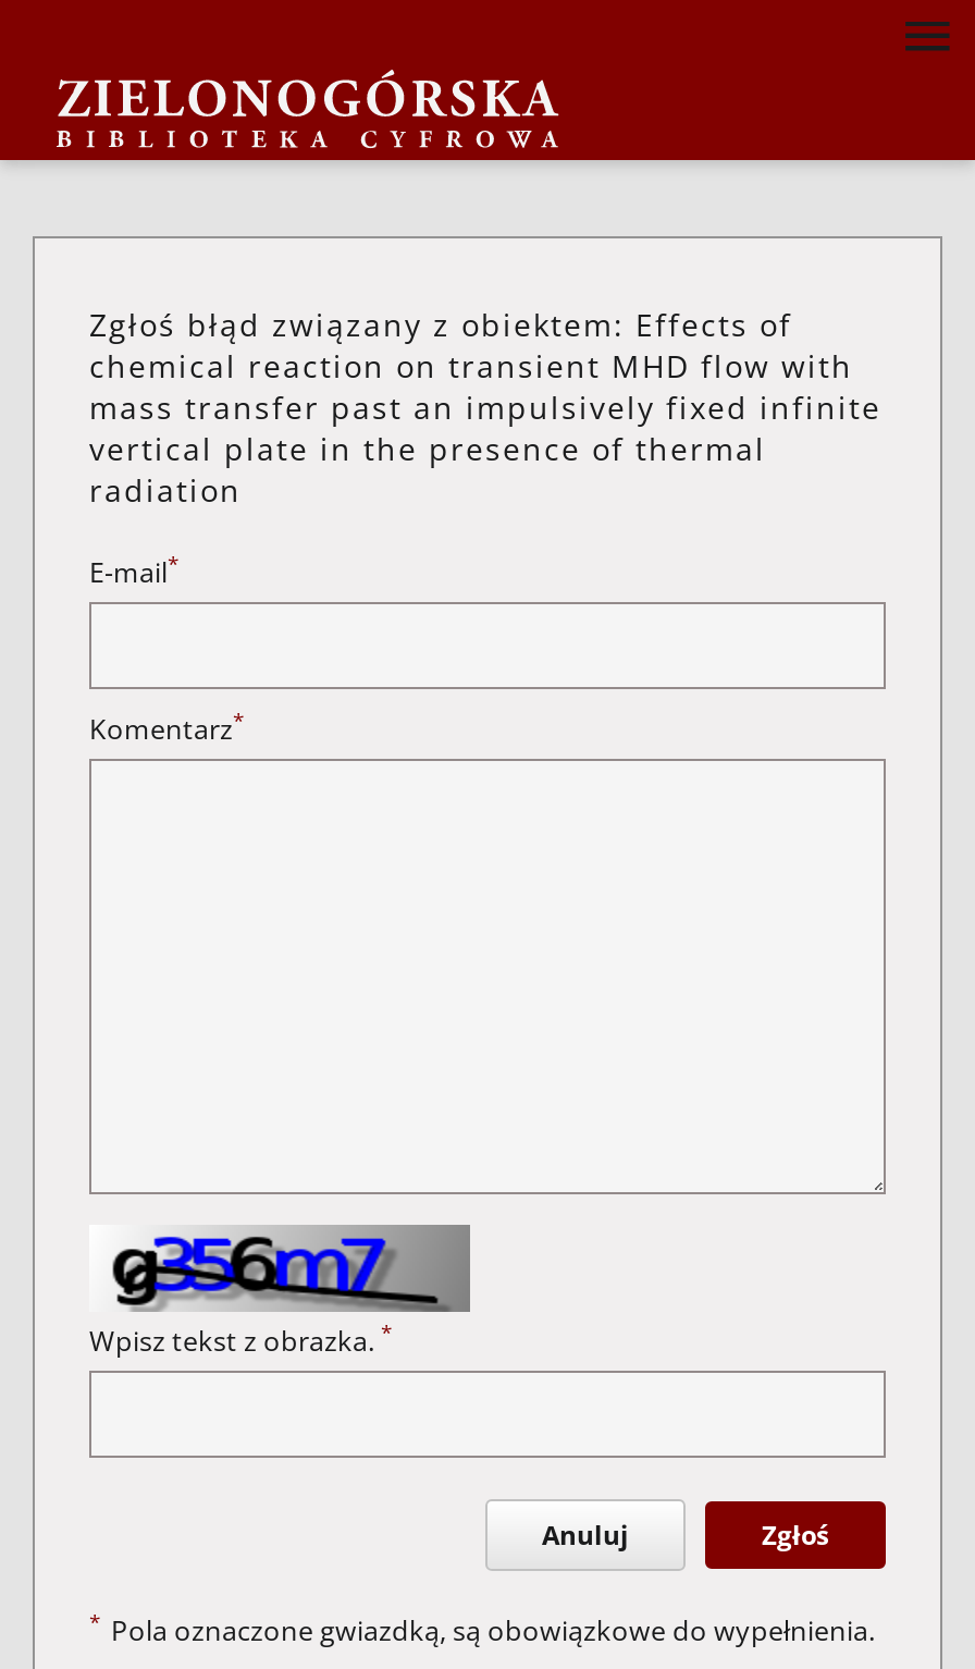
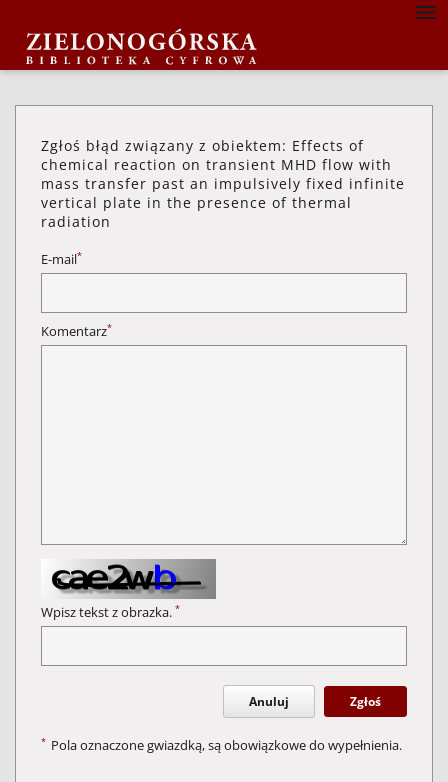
[115,1234,440,1312] [image] -> [54,564,204,598] [image]

